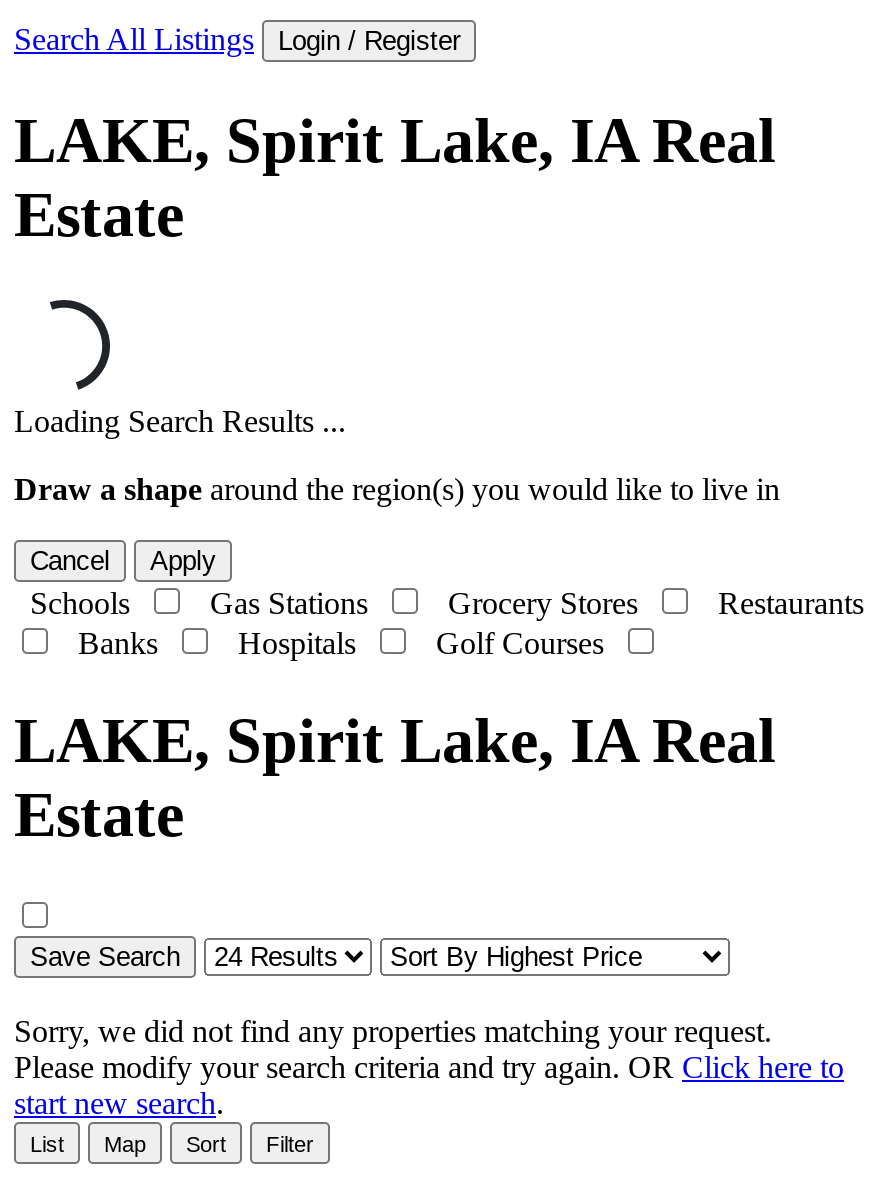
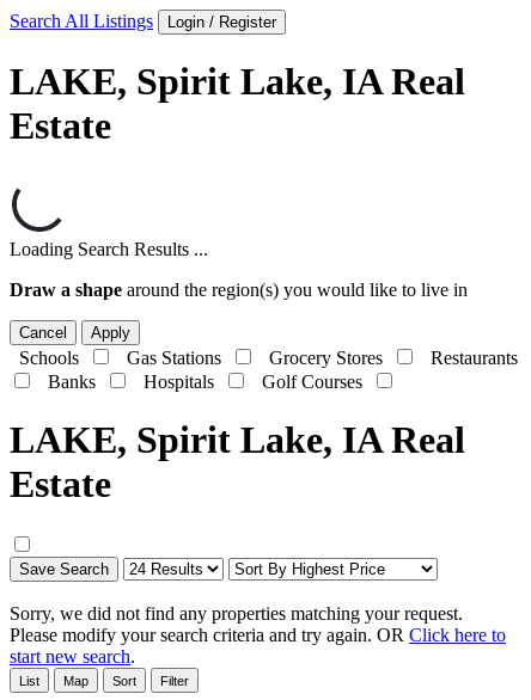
[18,298,112,392] [image] -> [11,177,67,233] [image]

